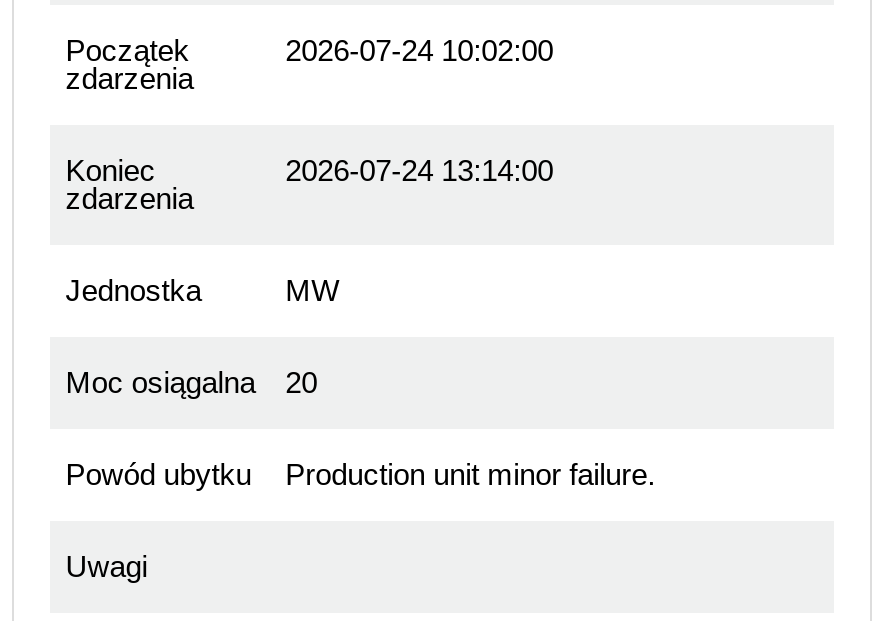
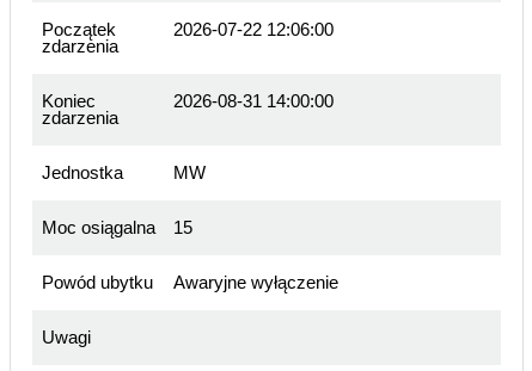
[285,33,553,67] 2026-07-24 10:02:00 -> [173,19,333,39] 2026-07-22 12:06:00
[285,153,553,187] 2026-07-24 13:14:00 -> [173,91,333,111] 2026-08-31 14:00:00
[66,365,317,399] Moc osiągalna 20 -> [42,217,192,237] Moc osiągalna 15
[285,457,655,491] Production unit minor failure. -> [173,272,338,292] Awaryjne wyłączenie

